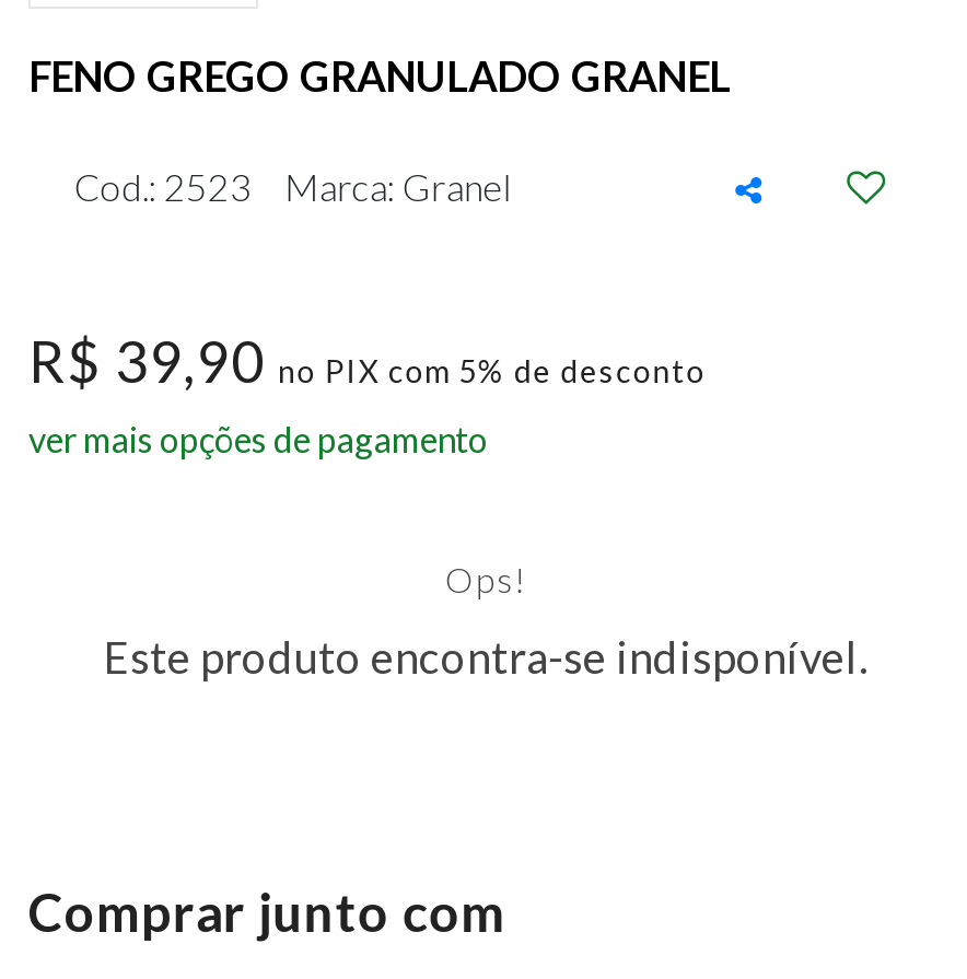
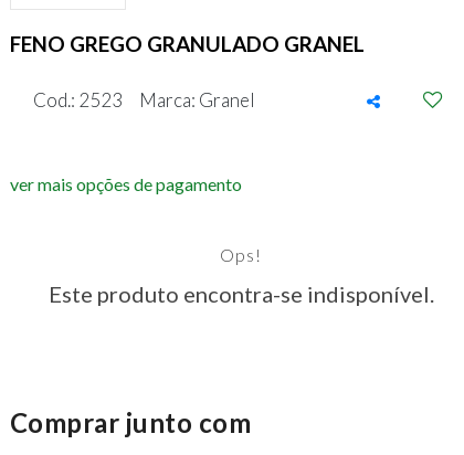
[28,327,706,397] R$ 39,90 no PIX com 5% de desconto -> none

